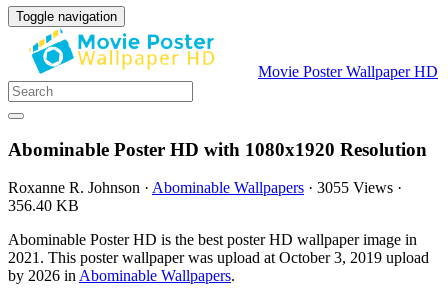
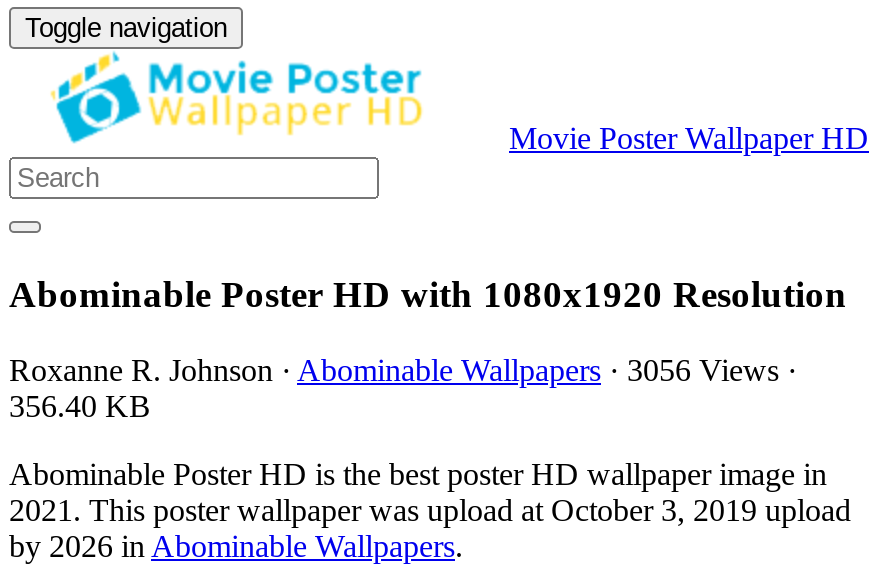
[8,179,402,196] Roxanne R. Johnson · Abominable Wallpapers · 3055 Views · -> [9,354,797,388] Roxanne R. Johnson · Abominable Wallpapers · 3056 Views ·

